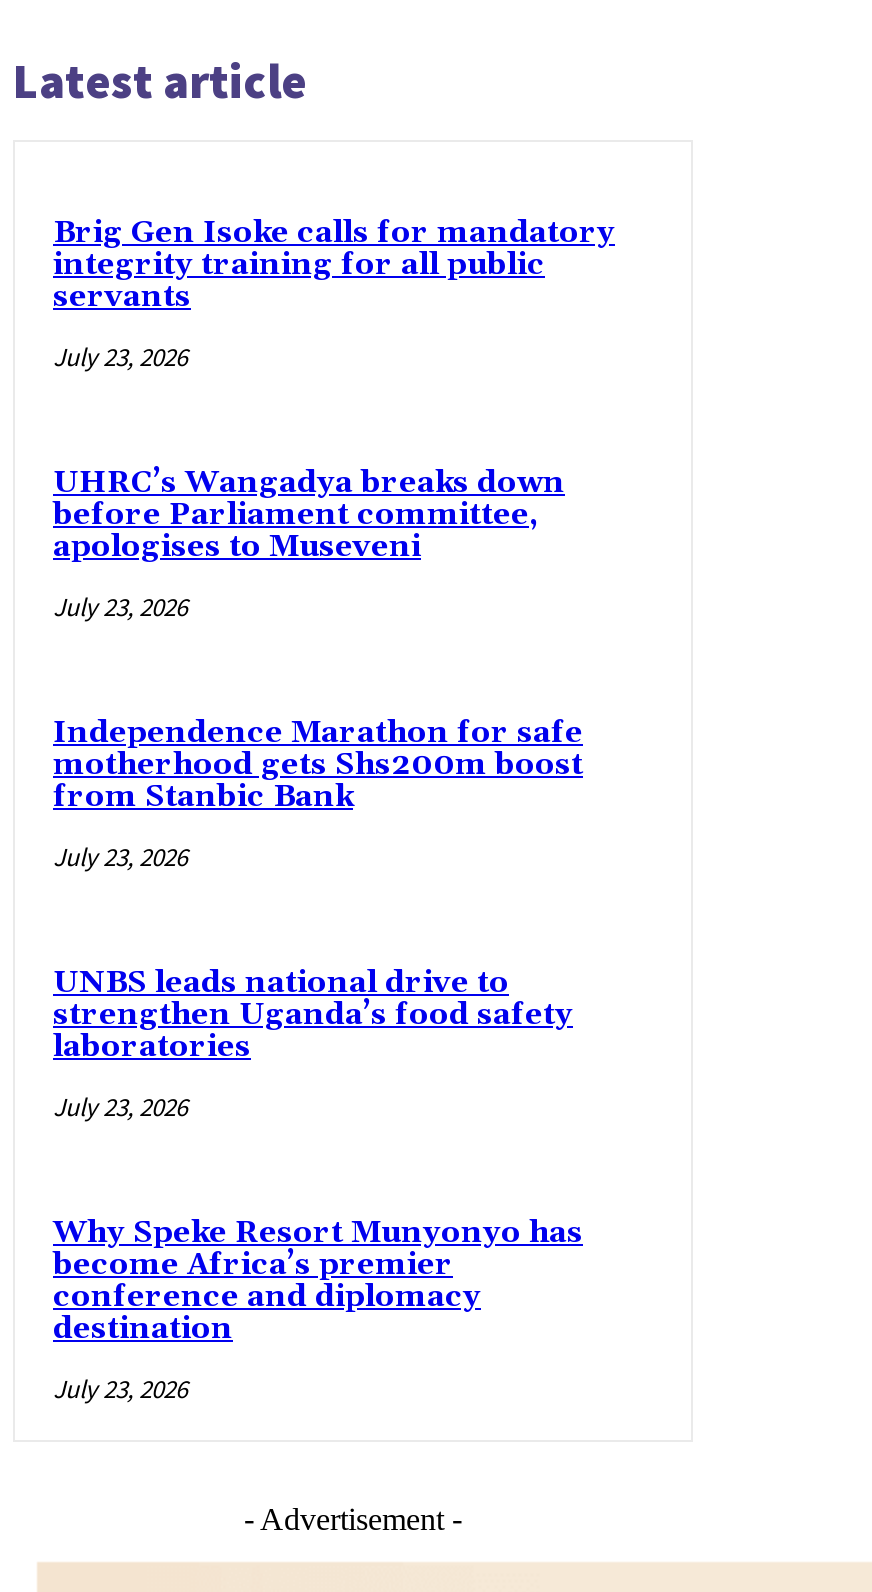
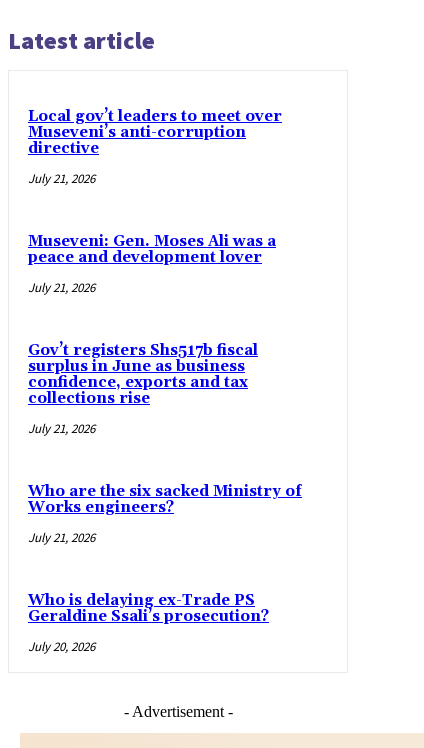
[53,214,615,316] Brig Gen Isoke calls for mandatory | integrity training for all public | servants -> [28,107,282,158] Local gov’t leaders to meet over | Museveni’s anti-corruption | directive
[53,340,187,374] July 23, 2026 -> [28,170,95,187] July 21, 2026
[53,464,565,566] UHRC’s Wangadya breaks down | before Parliament committee, | apologises to Museveni -> [28,232,276,267] Museveni: Gen. Moses Ali was a | peace and development lover
[53,590,187,624] July 23, 2026 -> [28,279,95,296] July 21, 2026
[53,714,583,816] Independence Marathon for safe | motherhood gets Shs200m boost | from Stanbic Bank -> [28,341,258,408] Gov’t registers Shs517b fiscal | surplus in June as business | confidence, exports and tax | collections rise
[53,840,187,874] July 23, 2026 -> [28,420,95,437] July 21, 2026
[53,964,573,1066] UNBS leads national drive to | strengthen Uganda’s food safety | laboratories -> [28,482,302,517] Who are the six sacked Ministry of | Works engineers?
[53,1090,187,1124] July 23, 2026 -> [28,529,95,546] July 21, 2026
[53,1214,583,1348] Why Speke Resort Munyonyo has | become Africa’s premier | conference and diplomacy | destination -> [28,591,269,626] Who is delaying ex-Trade PS | Geraldine Ssali’s prosecution?
[53,1372,187,1406] July 23, 2026 -> [28,638,95,655] July 20, 2026

